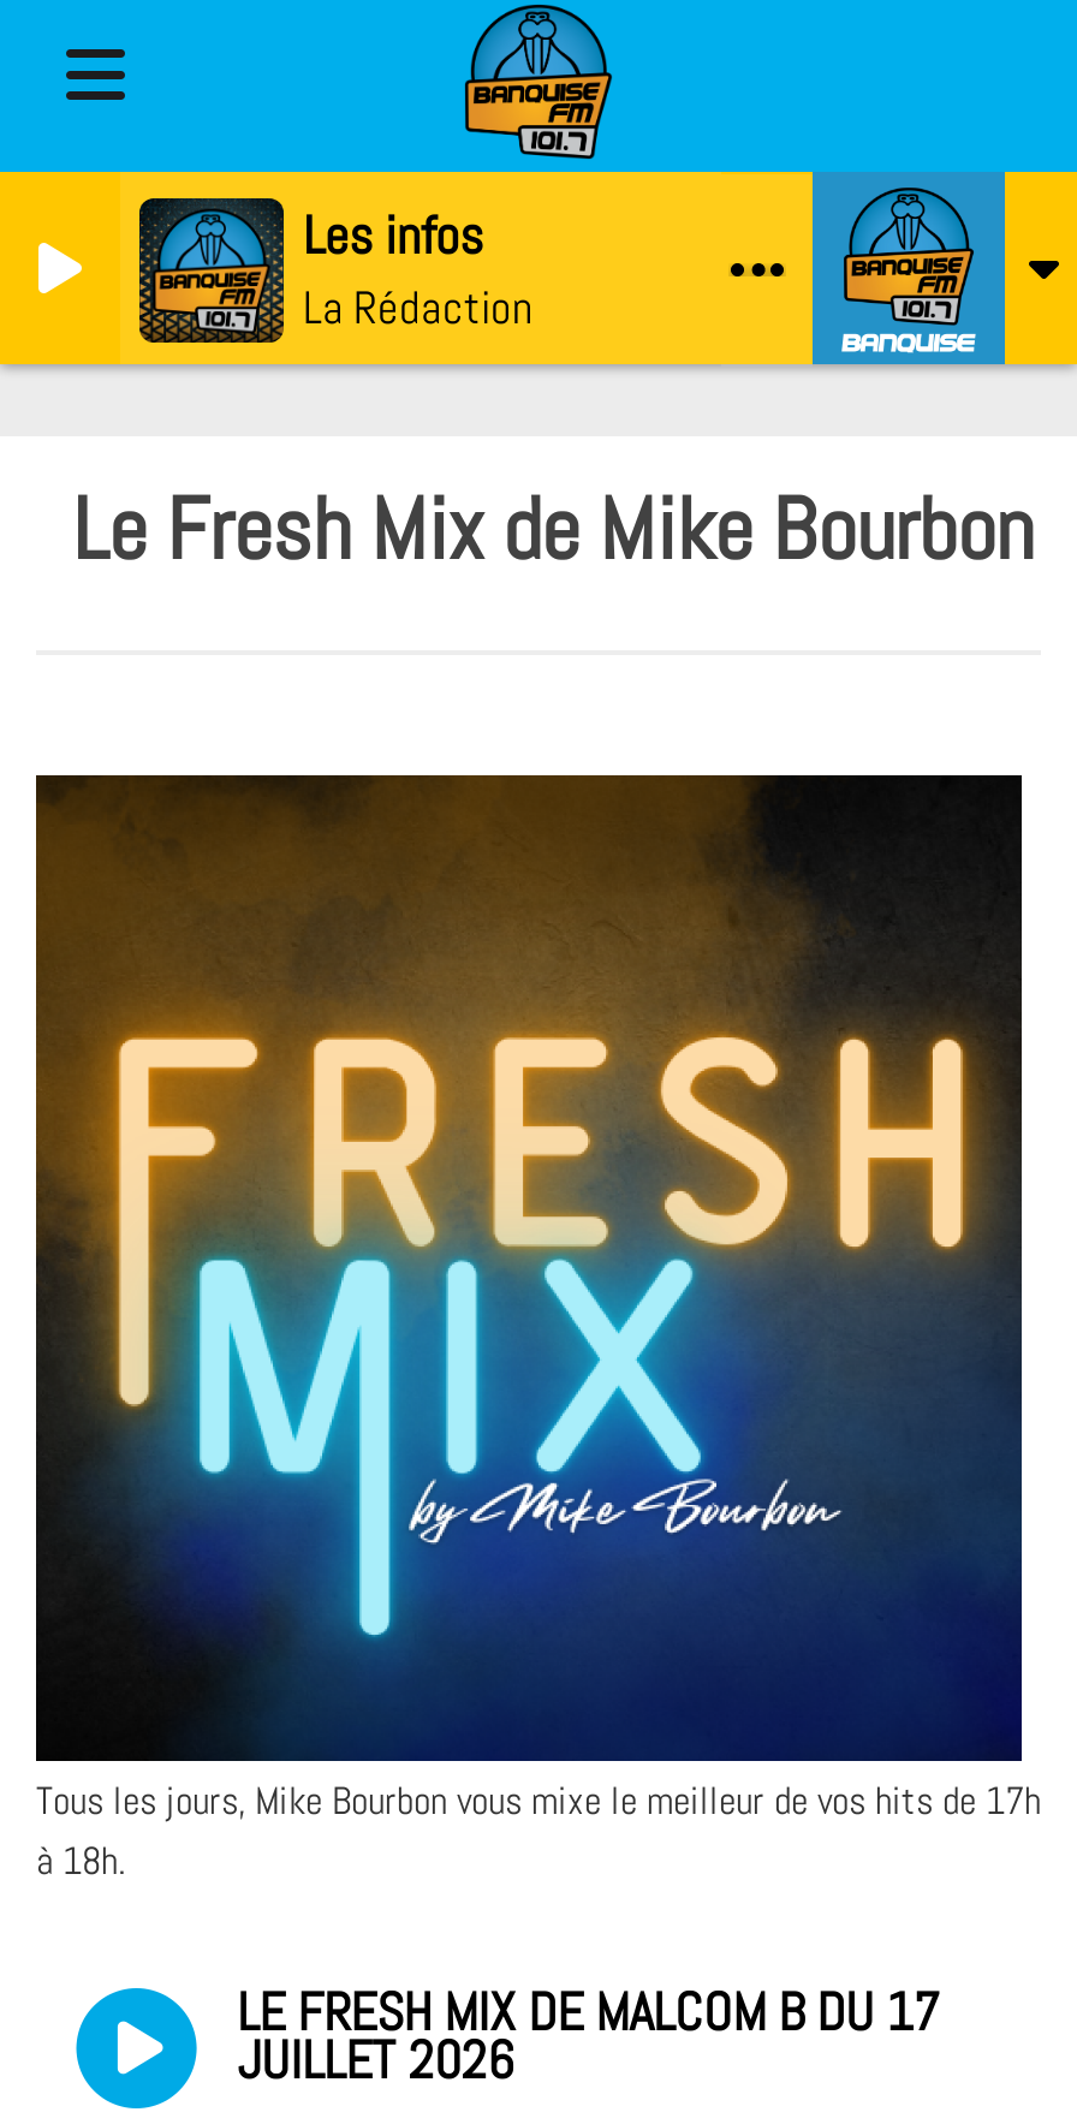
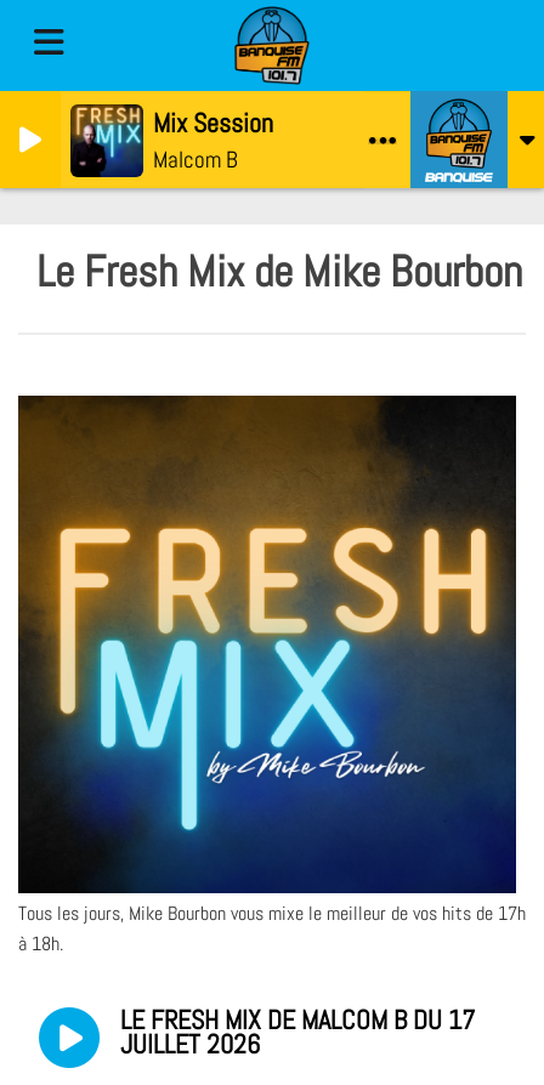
[139,198,534,343] [image] | Les infos | La Rédaction -> [70,104,273,177] [image] | Mix Session | Malcom B

